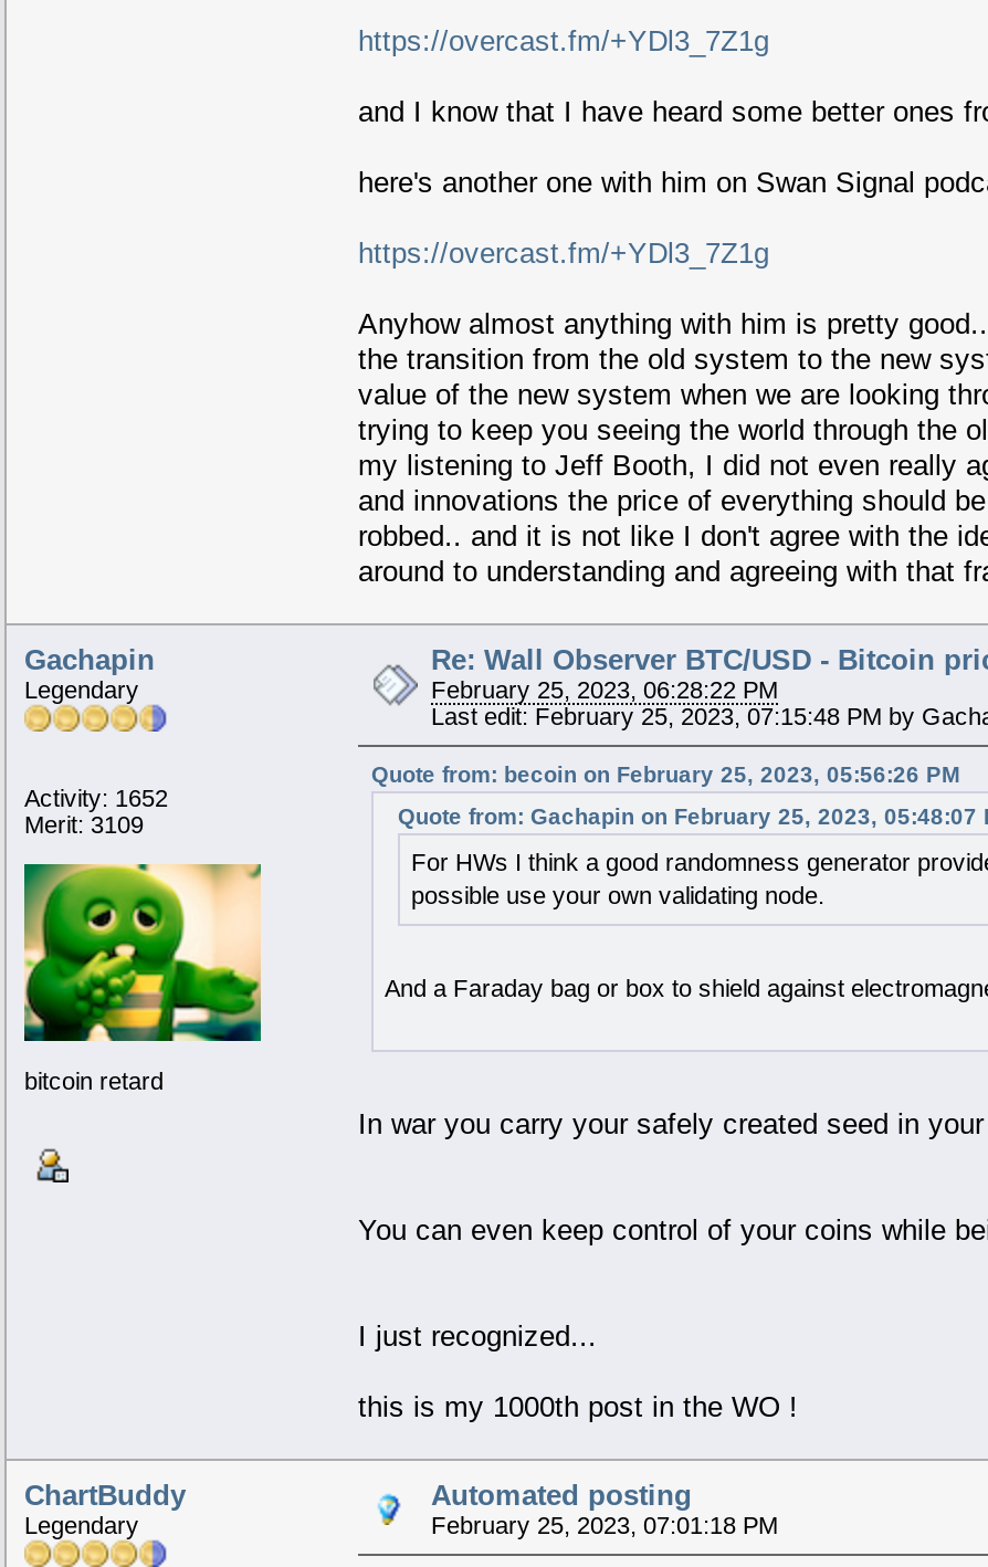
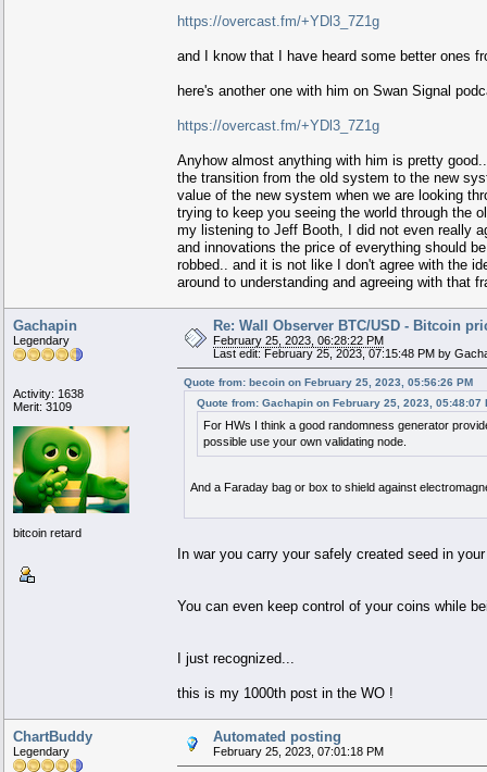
[24,786,168,812] Activity: 1652 -> [13,388,84,401] Activity: 1638

